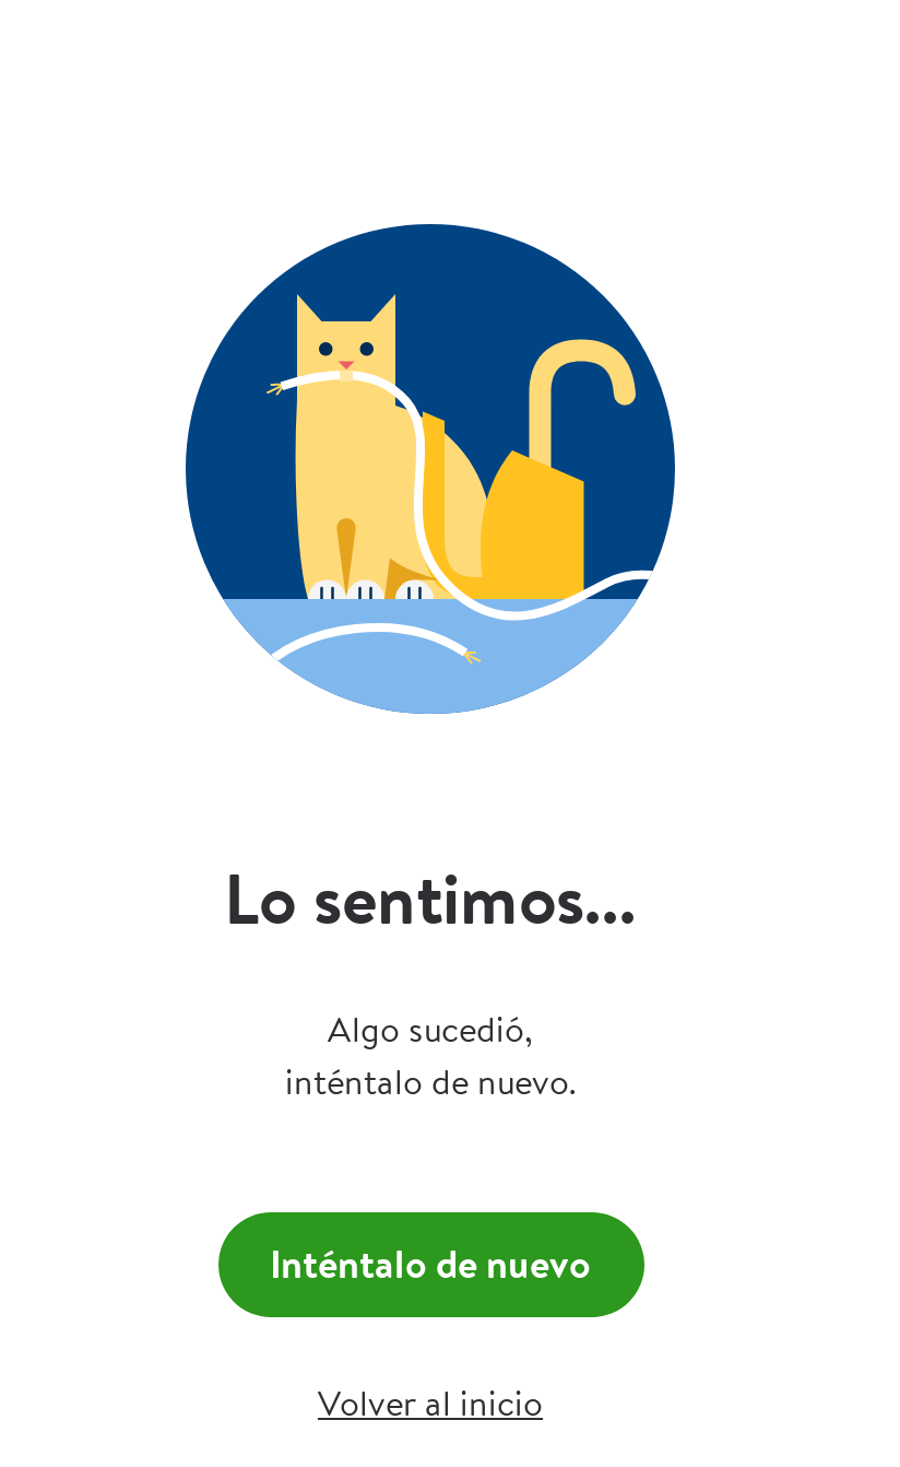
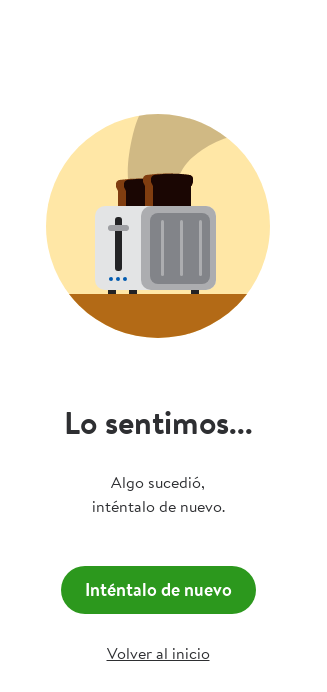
[183,222,677,716] [image] -> [46,113,270,339] [image]

